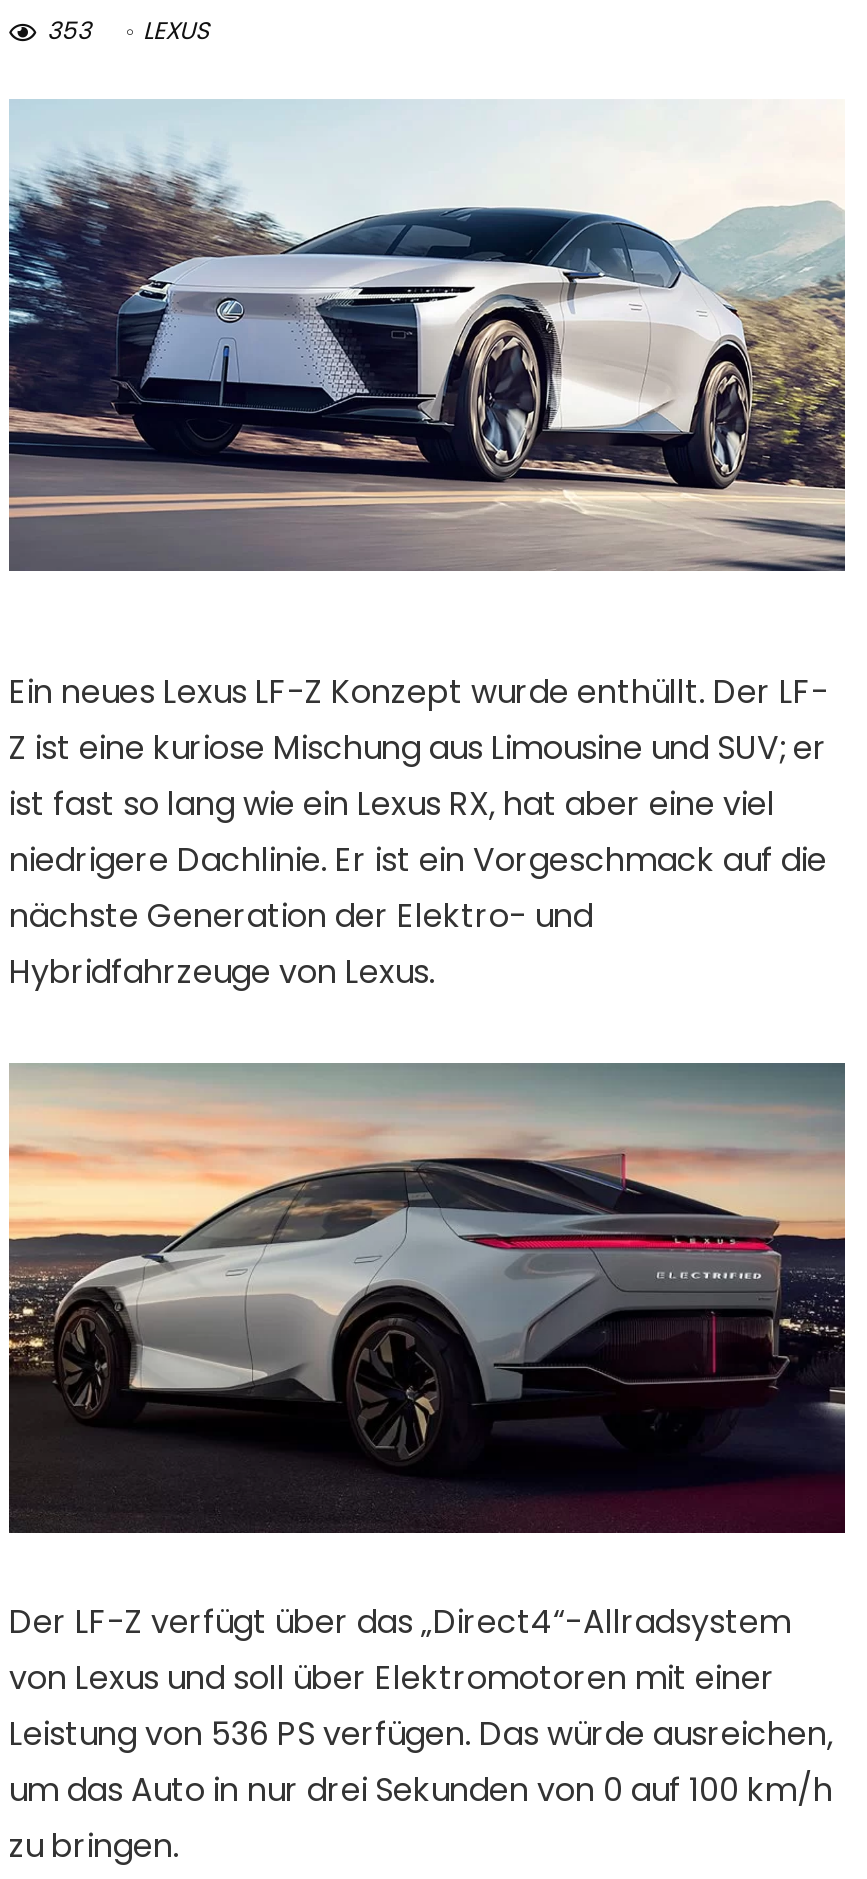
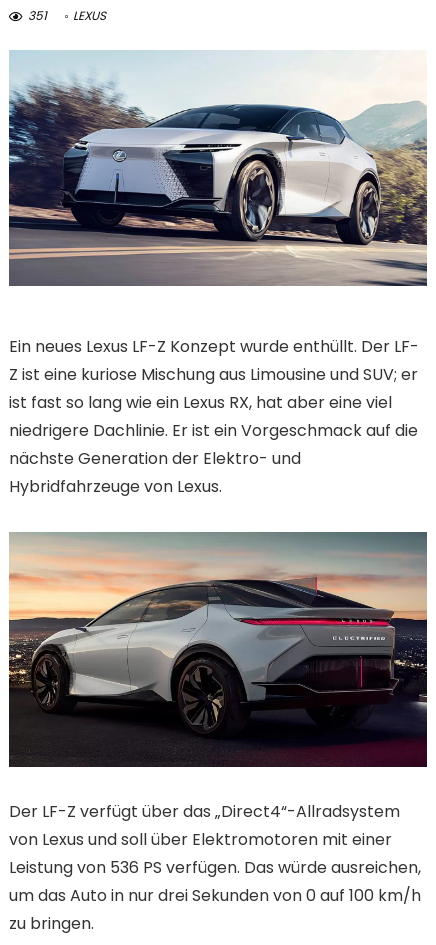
[47,13,209,47] 353 LEXUS -> [28,7,106,24] 351 LEXUS

